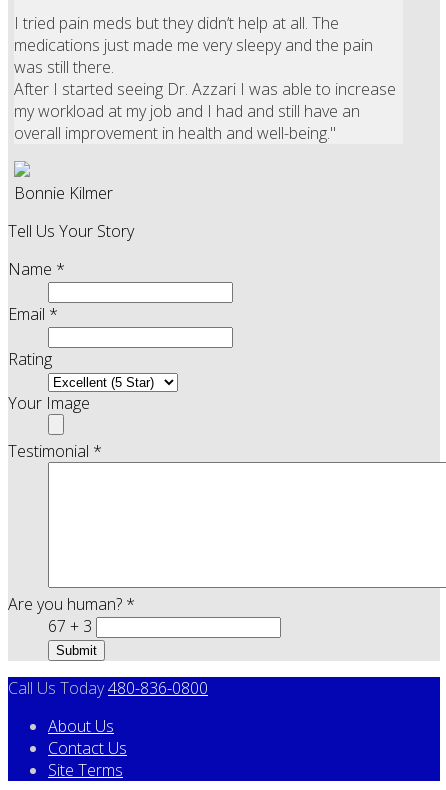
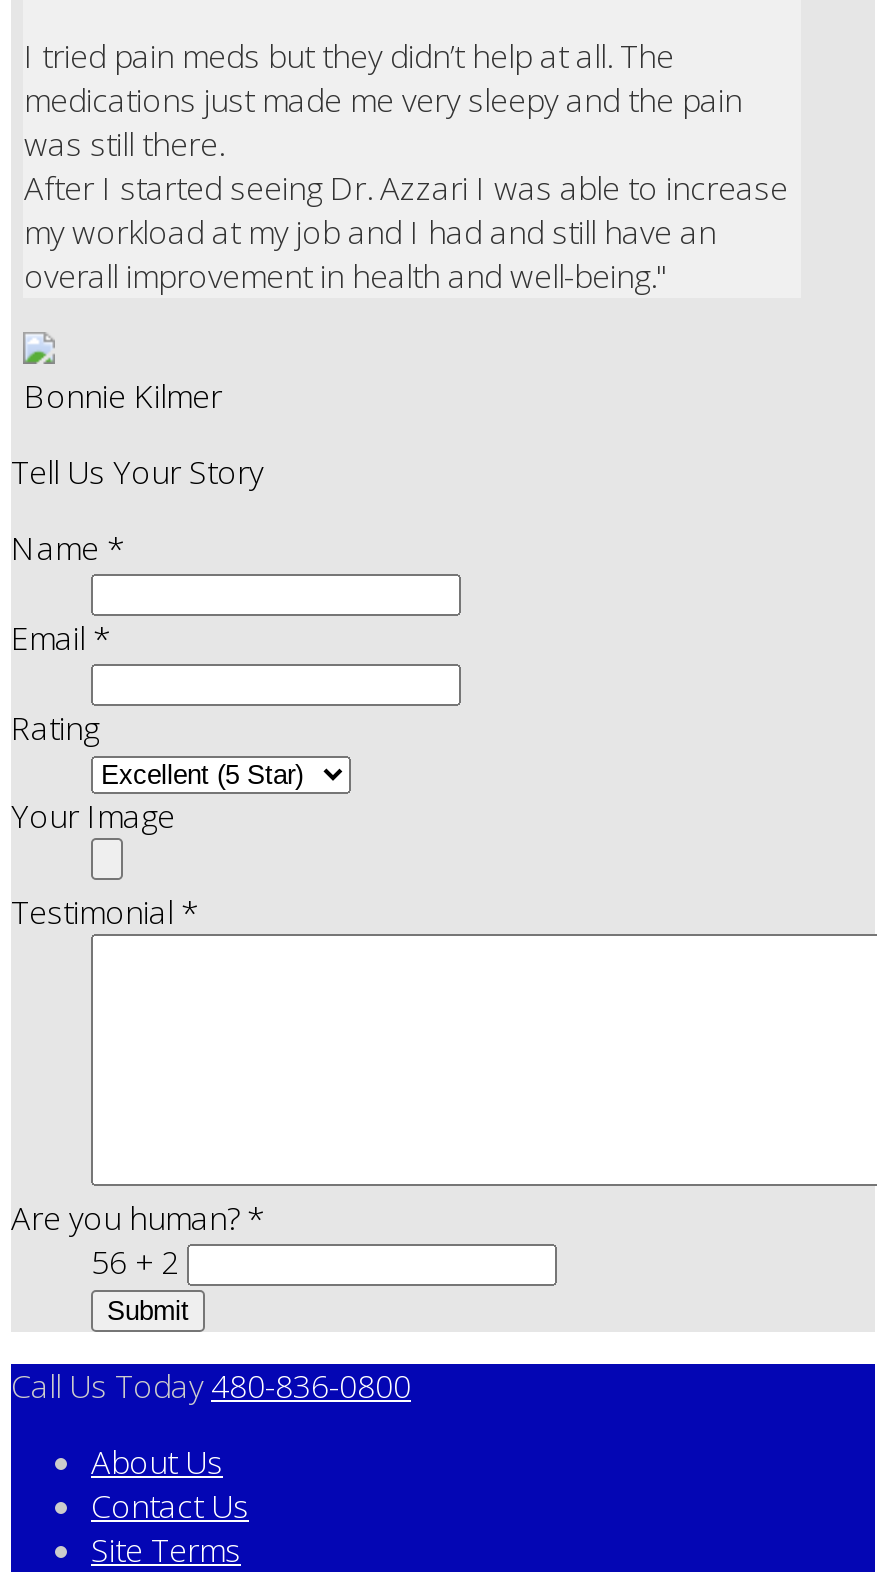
[48,615,96,637] 67 + 3 -> [91,1240,187,1284] 56 + 2

